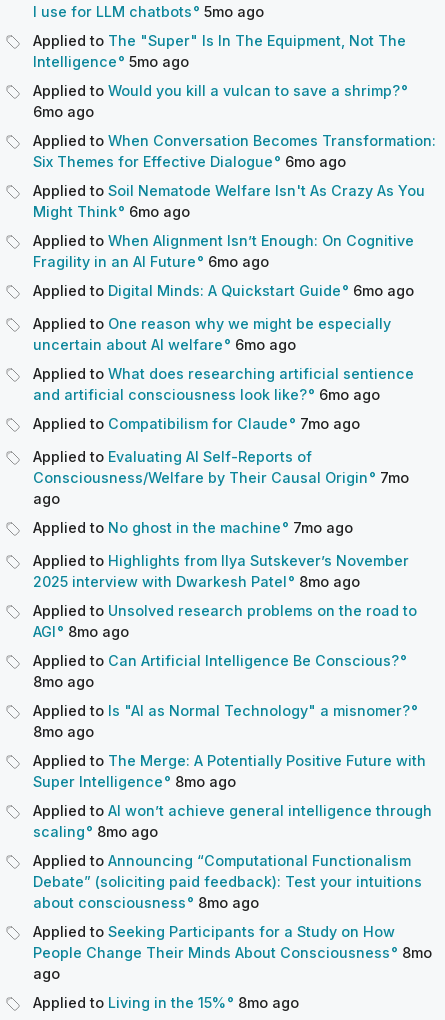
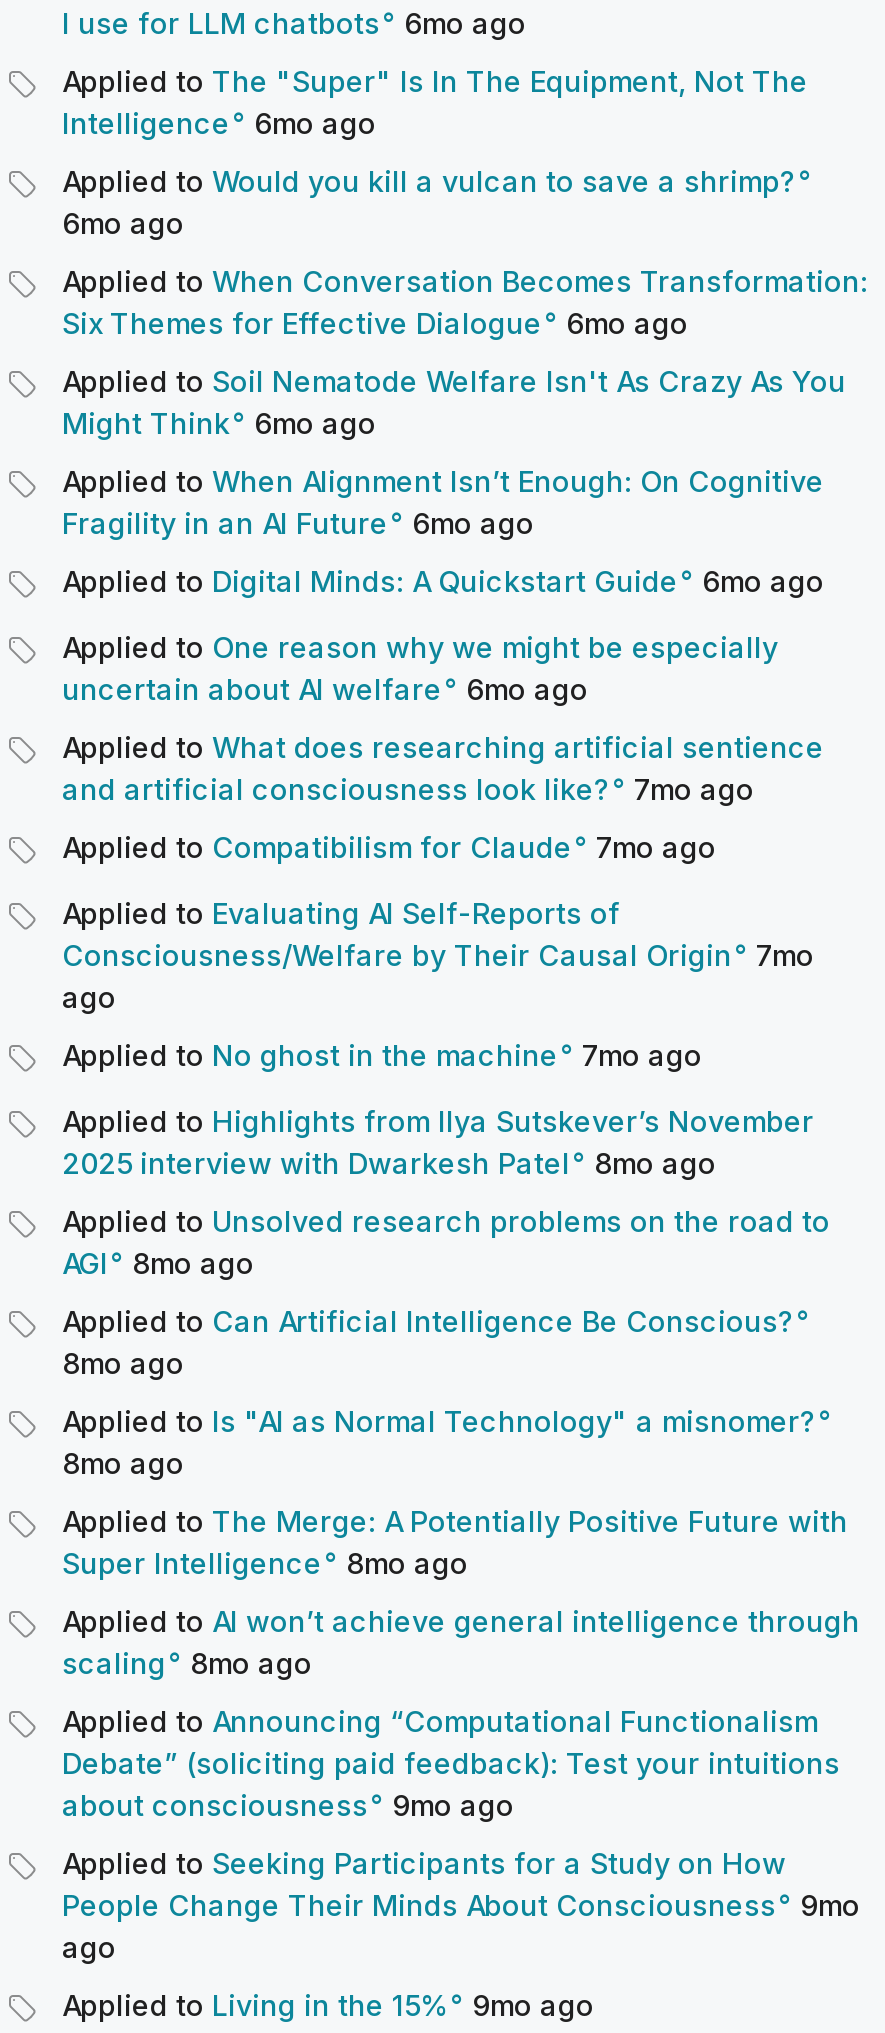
[33,3,264,20] I use for LLM chatbots 5mo ago -> [62,6,526,40] I use for LLM chatbots 6mo ago
[33,53,189,70] Intelligence 5mo ago -> [62,106,376,140] Intelligence 6mo ago
[33,386,380,403] and artificial consciousness look like? 6mo ago -> [62,772,754,806] and artificial consciousness look like? 7mo ago
[33,894,259,911] about consciousness 8mo ago -> [62,1788,514,1822] about consciousness 9mo ago
[33,944,432,961] People Change Their Minds About Consciousness 8mo -> [62,1888,860,1922] People Change Their Minds About Consciousness 9mo
[33,994,299,1011] Applied to Living in the 15% 8mo ago -> [62,1988,594,2022] Applied to Living in the 15% 9mo ago

